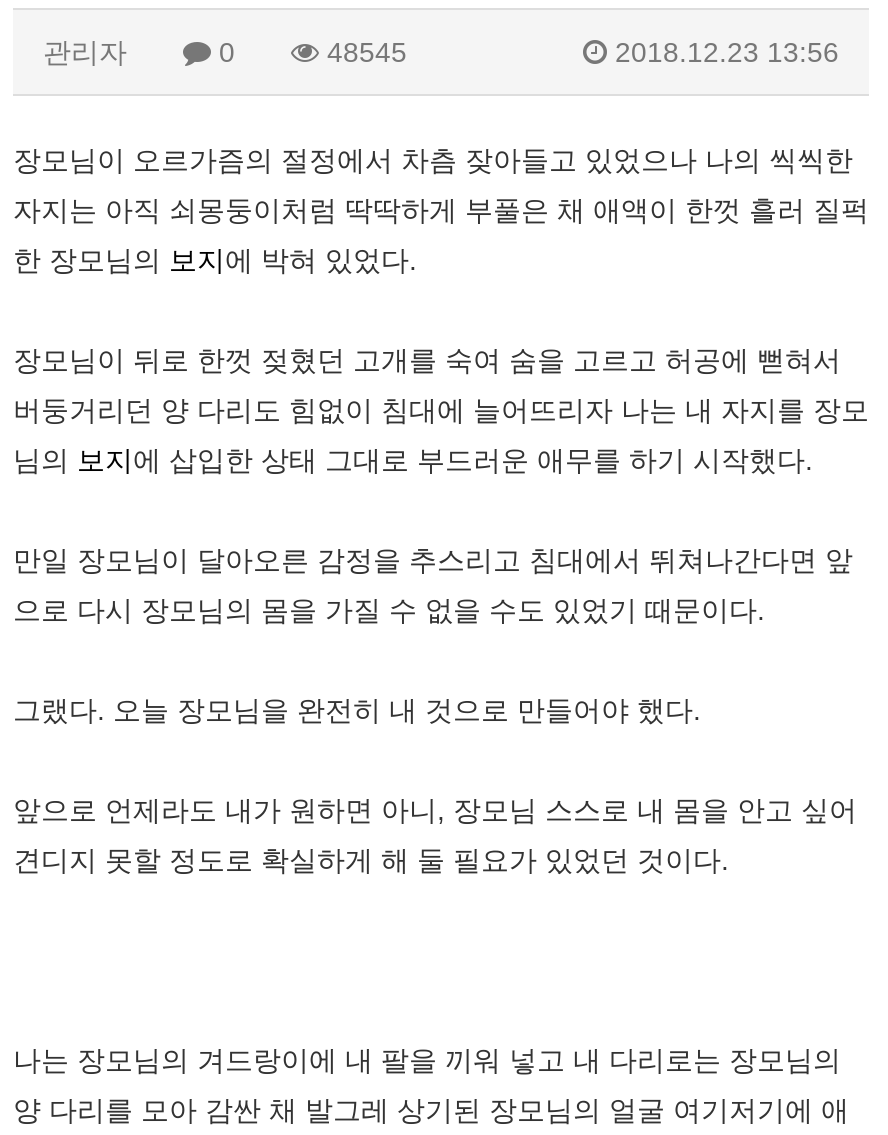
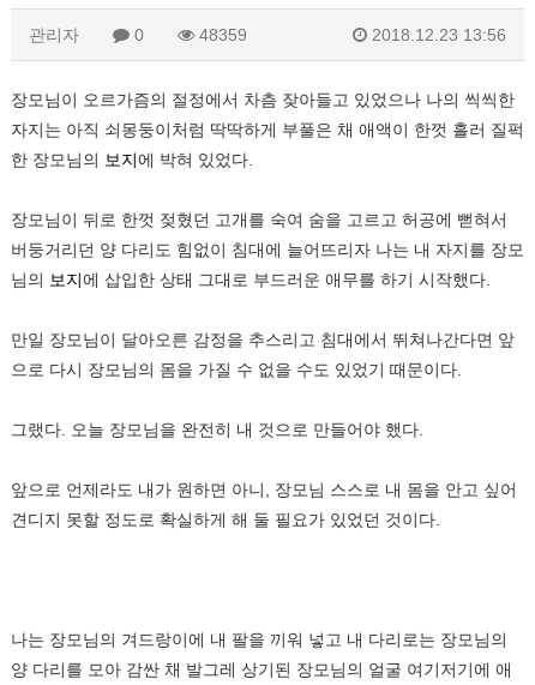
[319,36,407,68] 48545 -> [194,25,247,44] 48359

